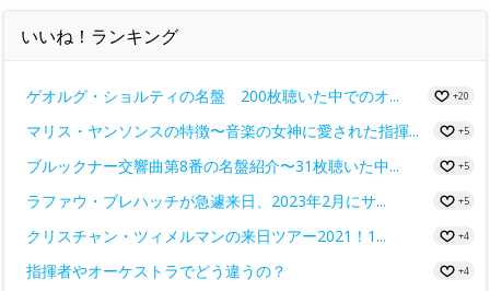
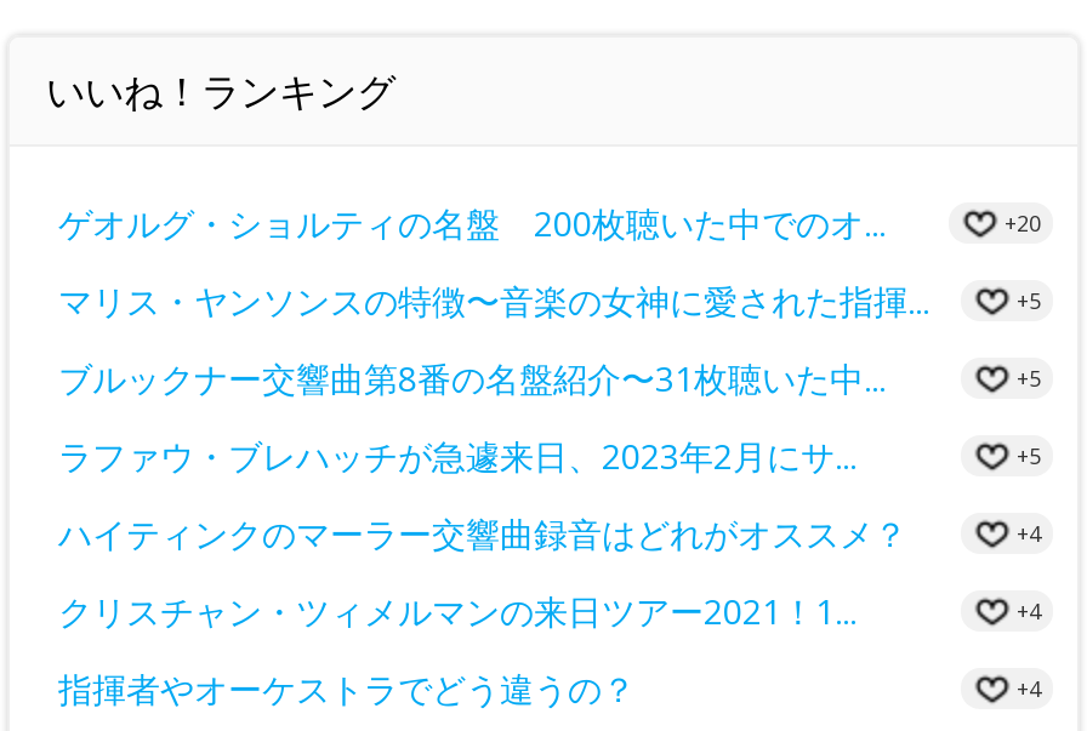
none -> [58,511,1041,557] ハイティンクのマーラー交響曲録音はどれがオススメ？ | +4

